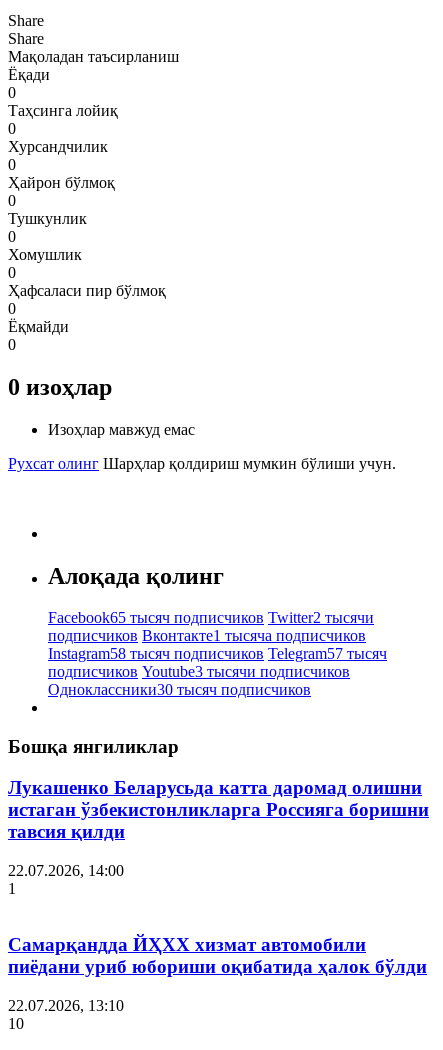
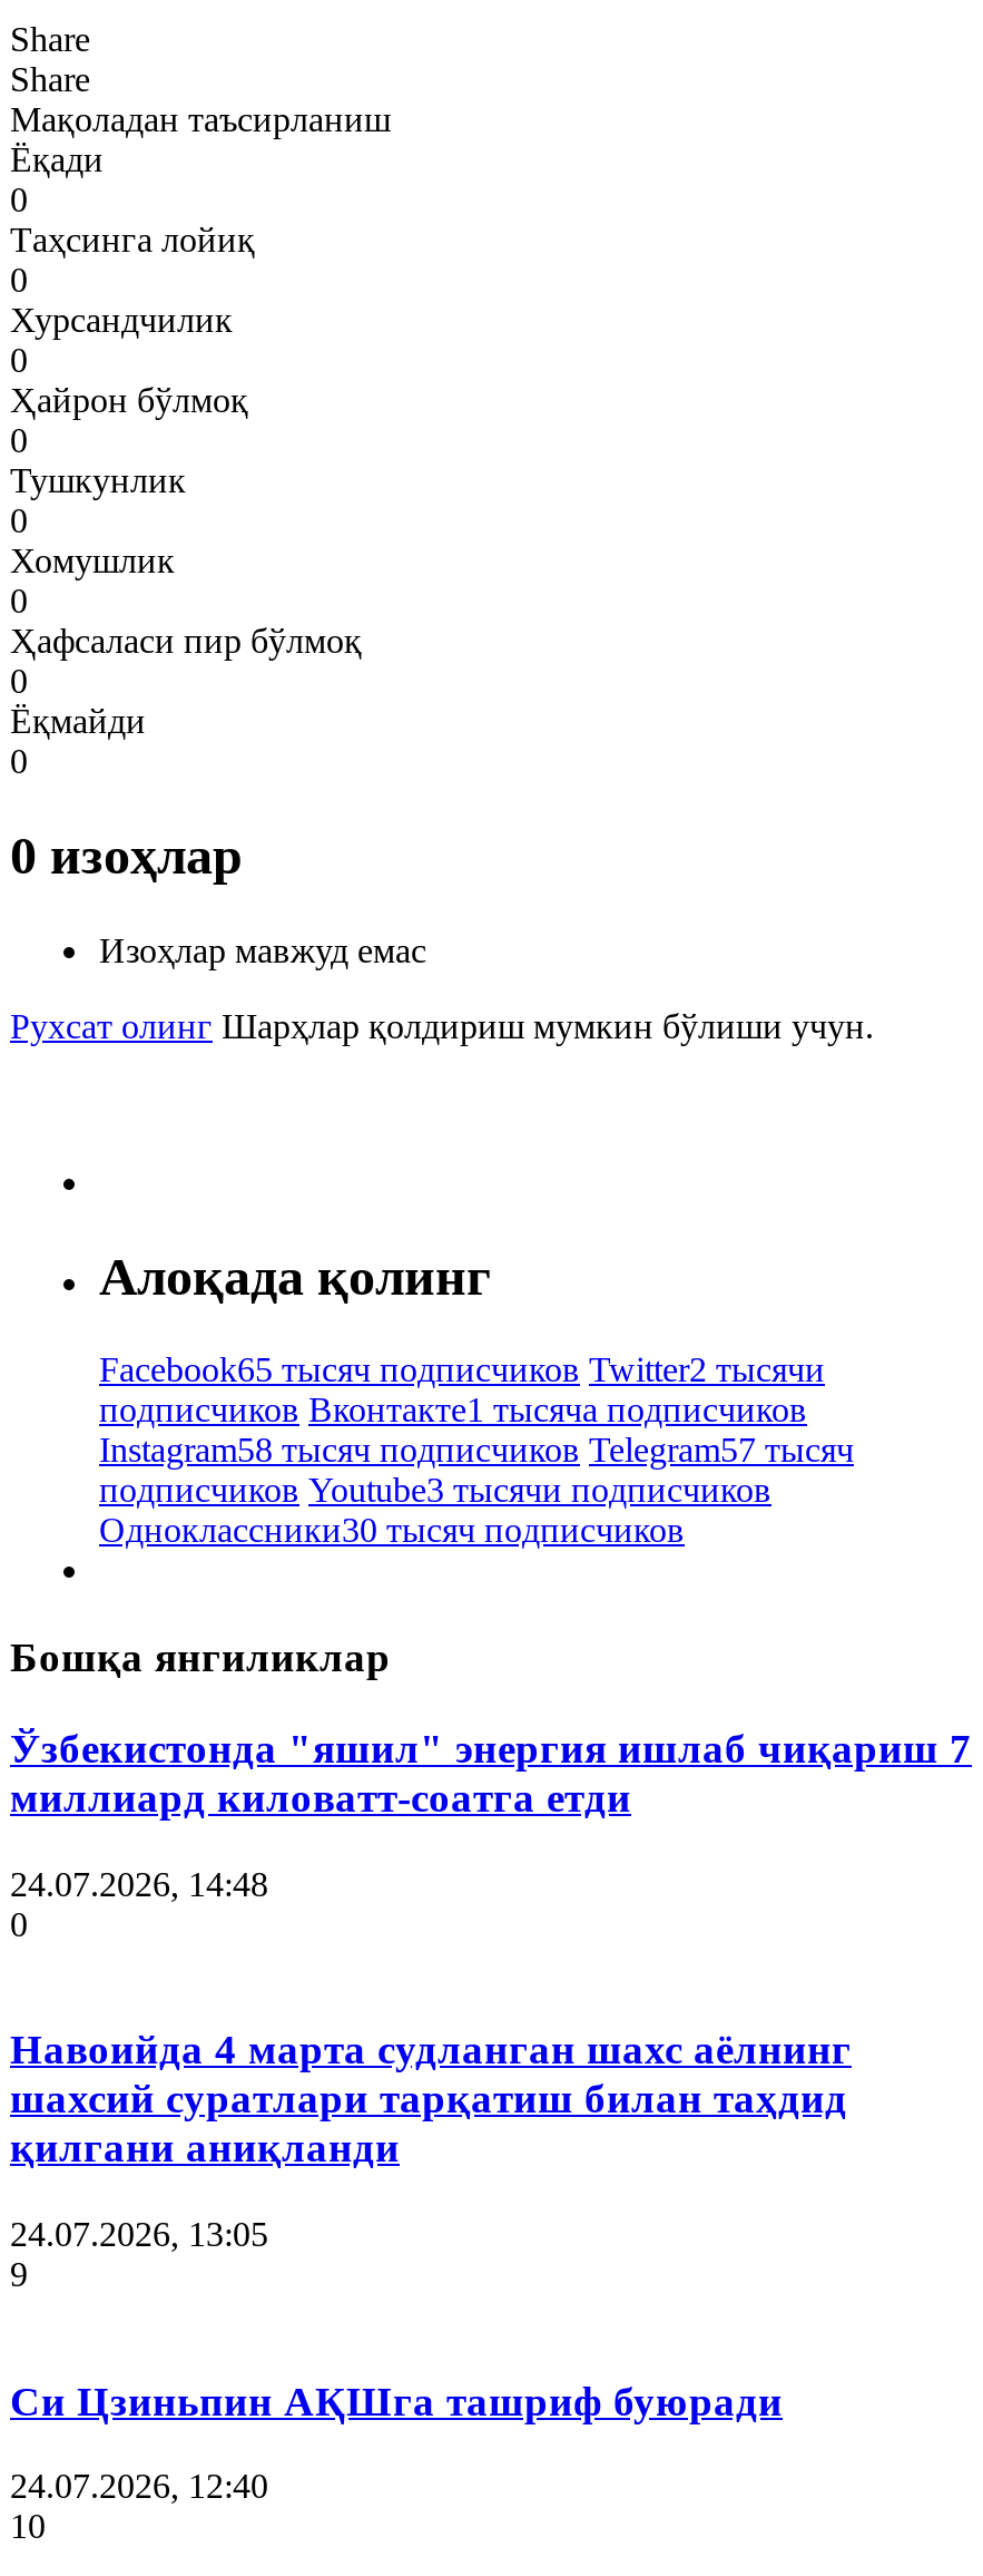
[8,777,429,1014] Лукашенко Беларусьда катта даромад олишни | истаган ўзбекистонликларга Россияга боришни | тавсия қилди | 22.07.2026, 14:00 | 1 | Самарқандда ЙҲХХ хизмат автомобили | пиёдани уриб юбориши оқибатида ҳалок бўлди | 22.07.2026, 13:10 -> [10,1725,972,2506] Ўзбекистонда "яшил" энергия ишлаб чиқариш 7 | миллиард киловатт-соатга етди | 24.07.2026, 14:48 | 0 | Навоийда 4 марта судланган шахс аёлнинг | шахсий суратлари тарқатиш билан таҳдид | қилгани аниқланди | 24.07.2026, 13:05 | 9 | Си Цзиньпин АҚШга ташриф буюради | 24.07.2026, 12:40

